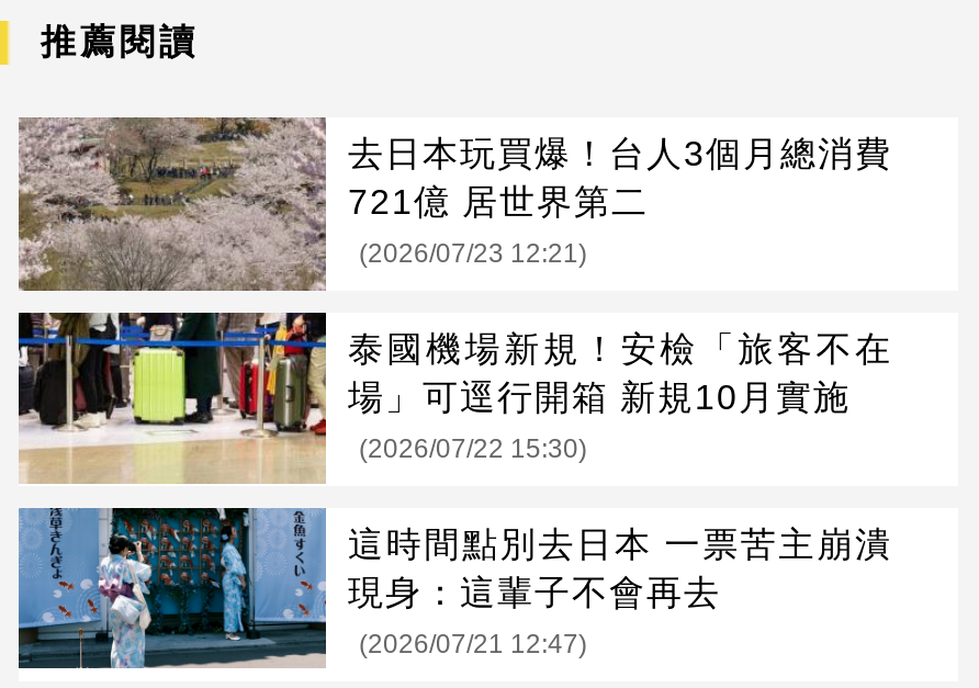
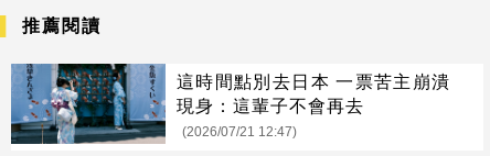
[16,115,892,464] [image] | 去日本玩買爆！台人3個月總消費 | 721億 居世界第二 | (2026/07/23 12:21) | 泰國機場新規！安檢「旅客不在 | 場」可逕行開箱 新規10月實施 | (2026/07/22 15:30) -> none
[16,311,328,484] [image] -> none

